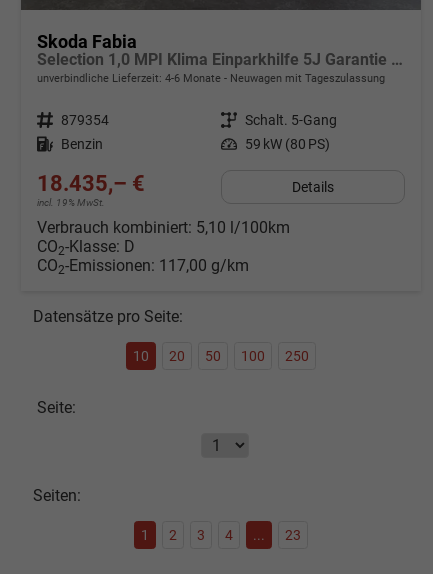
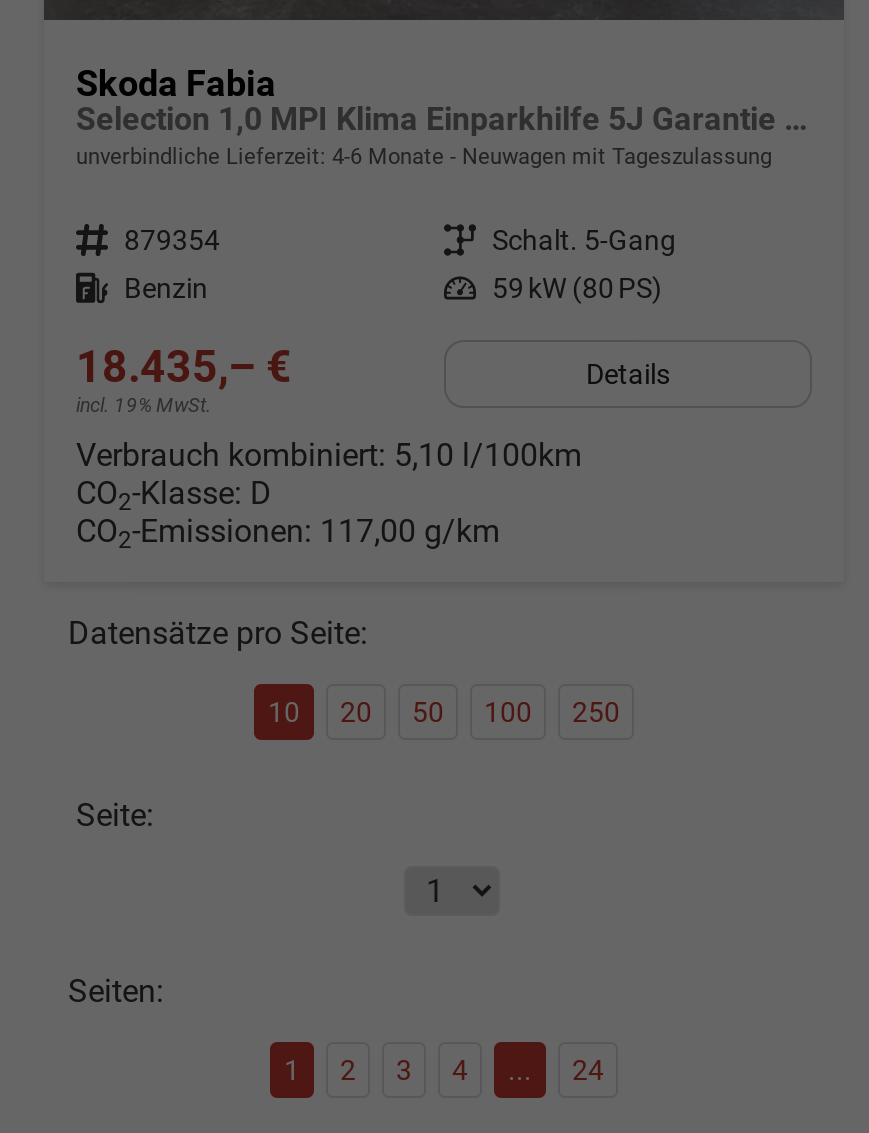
[285,527,301,543] 23 -> [572,1054,604,1086] 24

